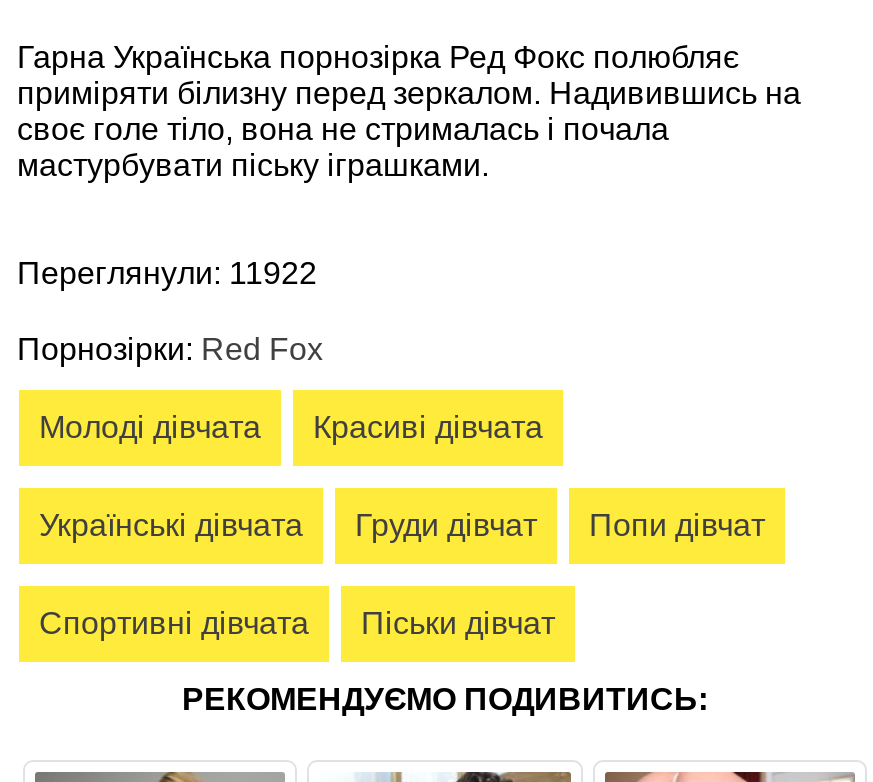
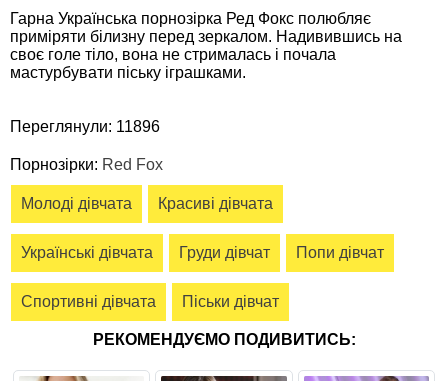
[17,256,317,290] Переглянули: 11922 -> [10,118,160,135] Переглянули: 11896

